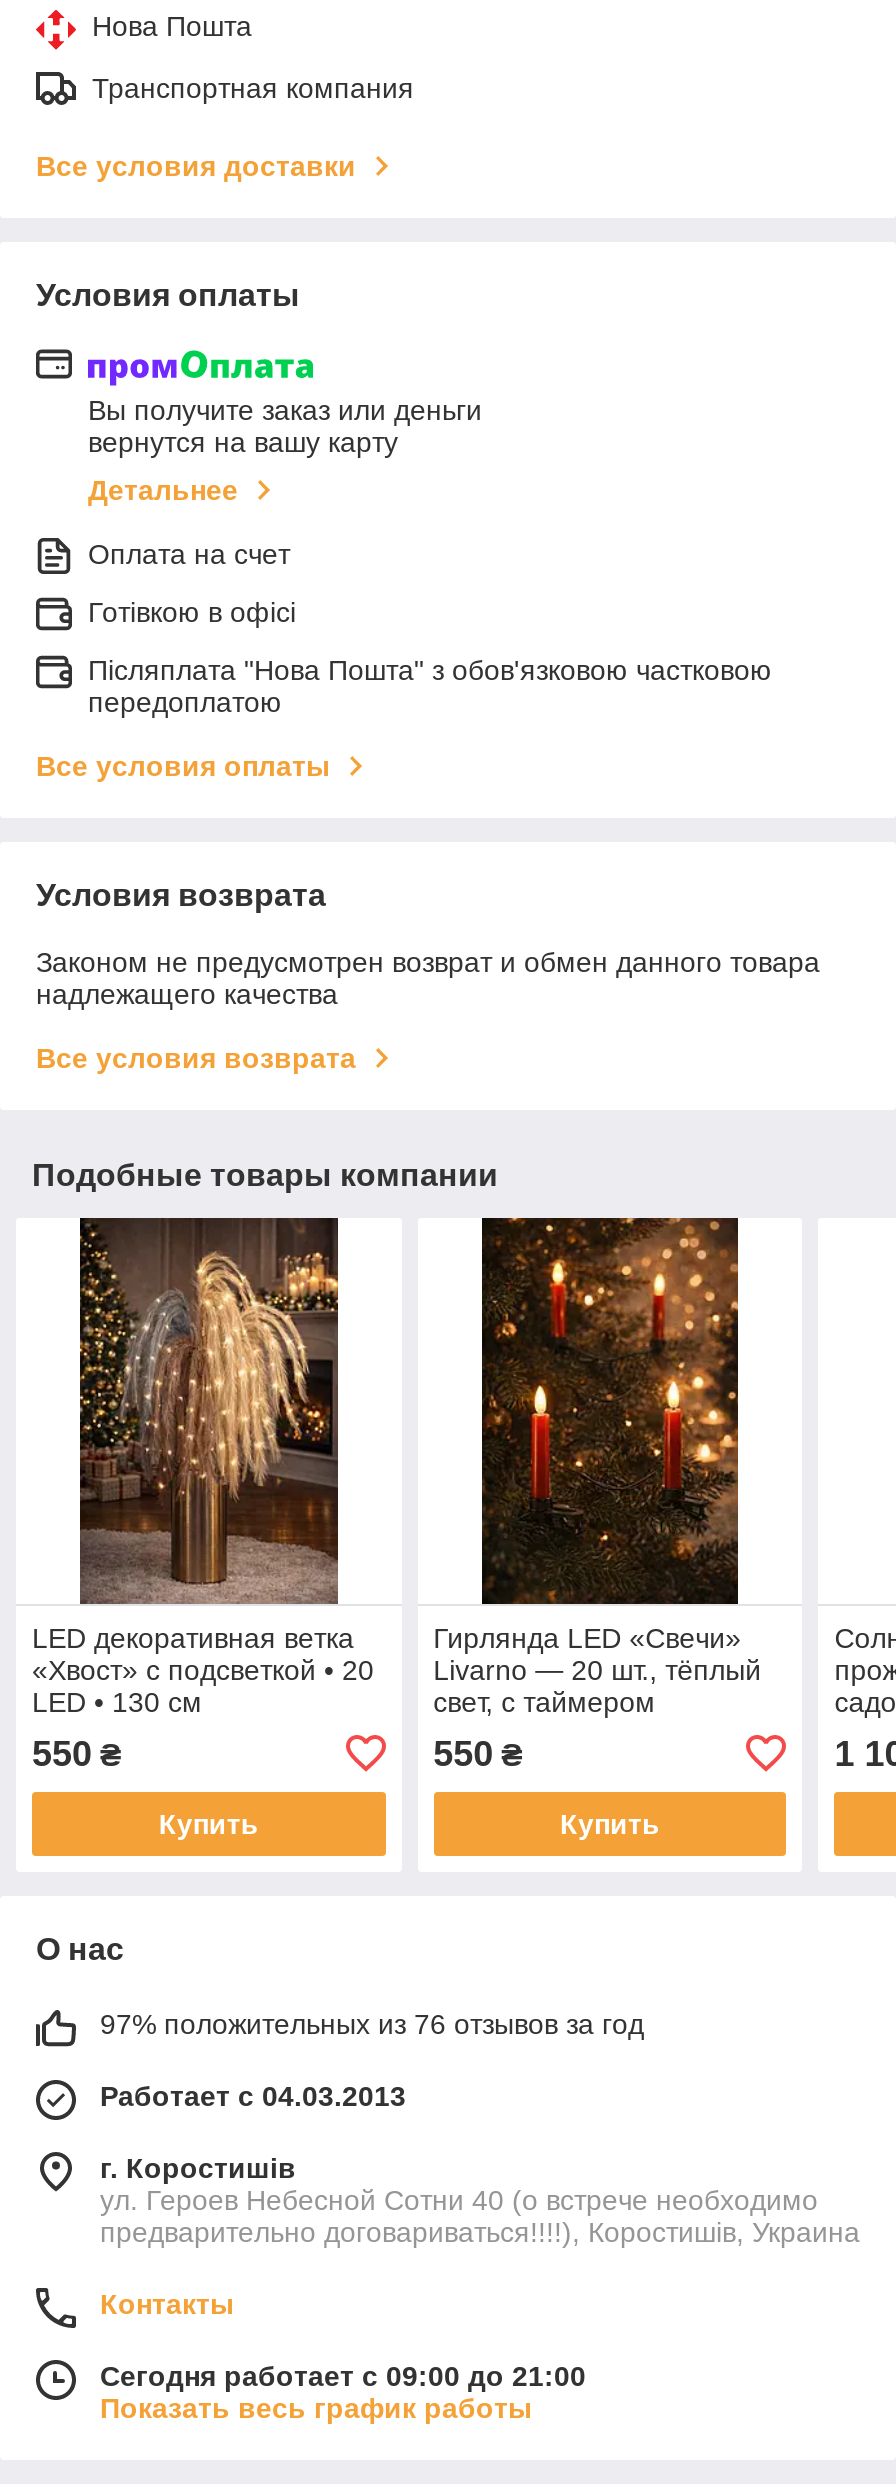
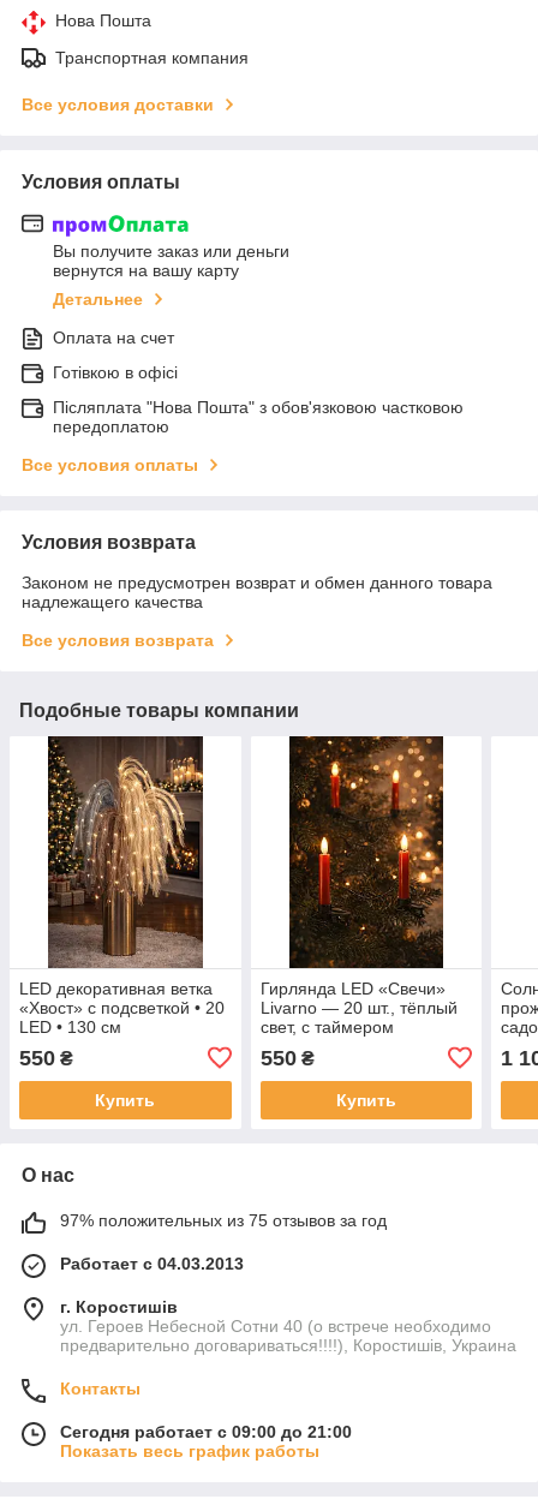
[100,2008,644,2040] 97% положительных из 76 отзывов за год -> [60,1210,387,1230] 97% положительных из 75 отзывов за год

